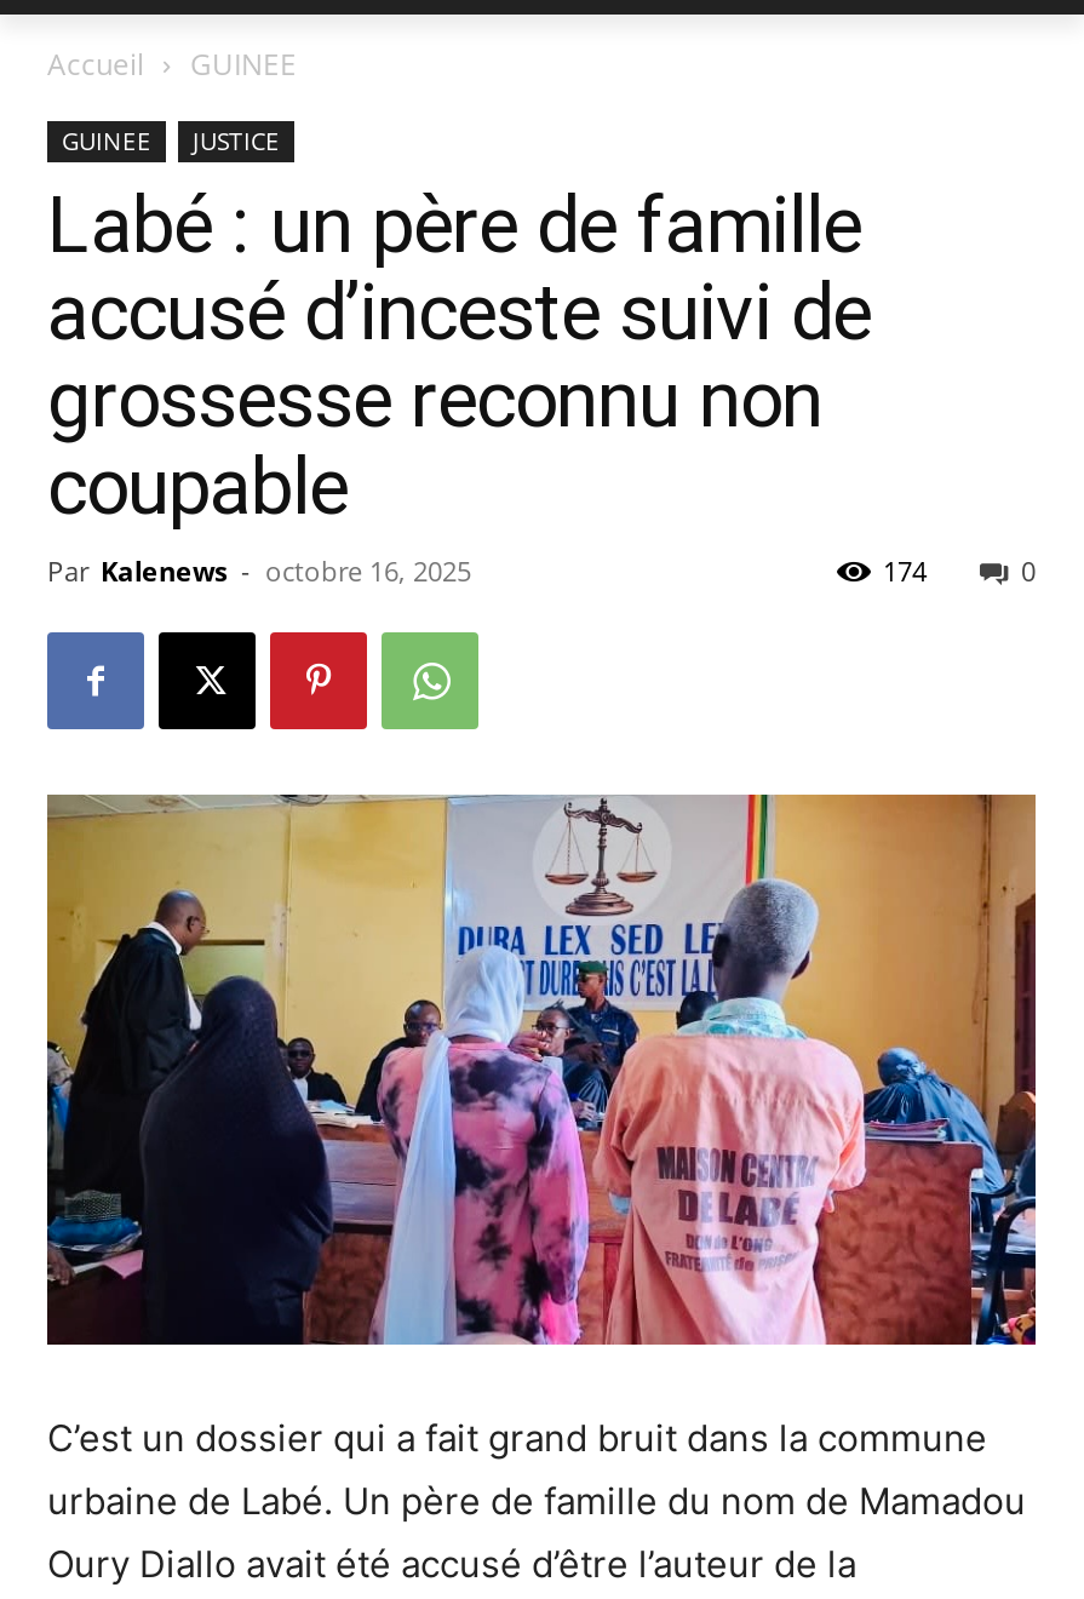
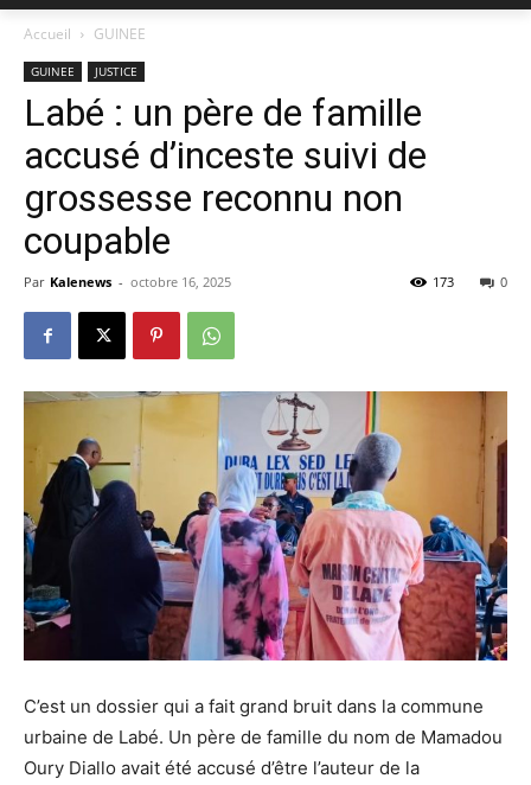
[883,552,927,589] 174 -> [433,273,454,291] 173

